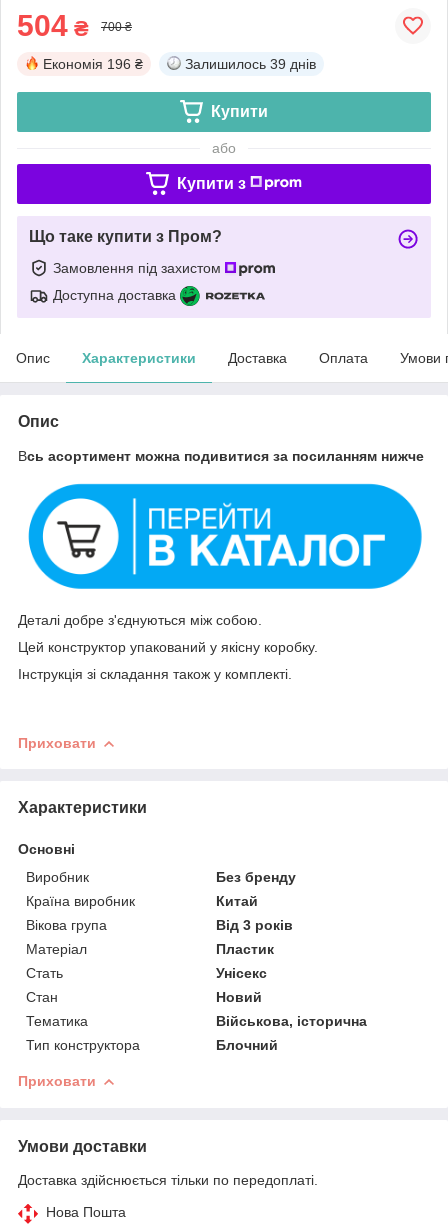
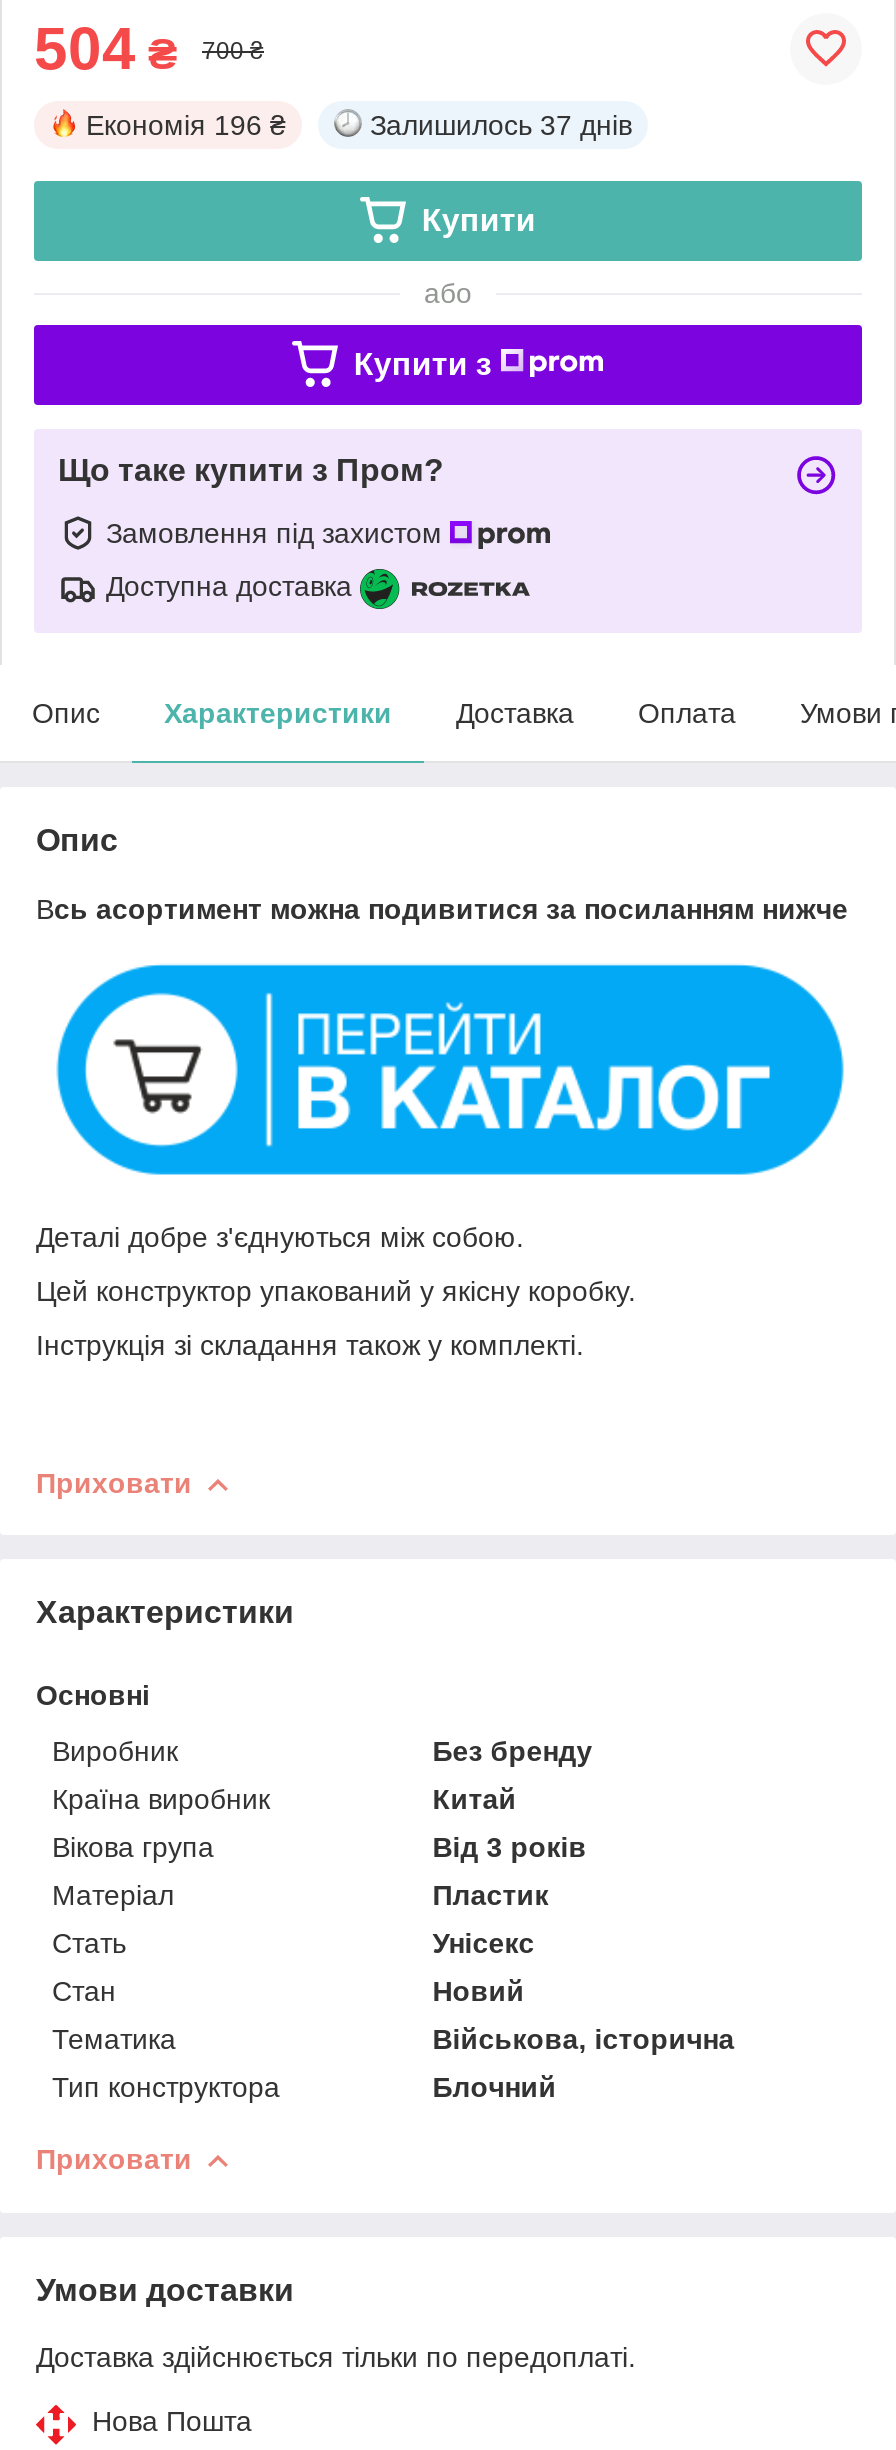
[185,56,316,72] Залишилось 39 днів -> [370,109,632,141] Залишилось 37 днів

